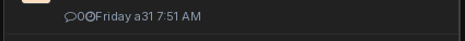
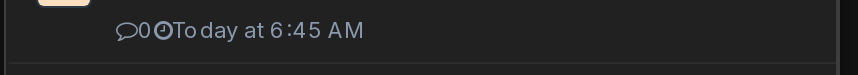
[77,9,201,24] 0 Friday a31 7:51 AM -> [138,16,364,44] 0 Today at 6:45 AM

